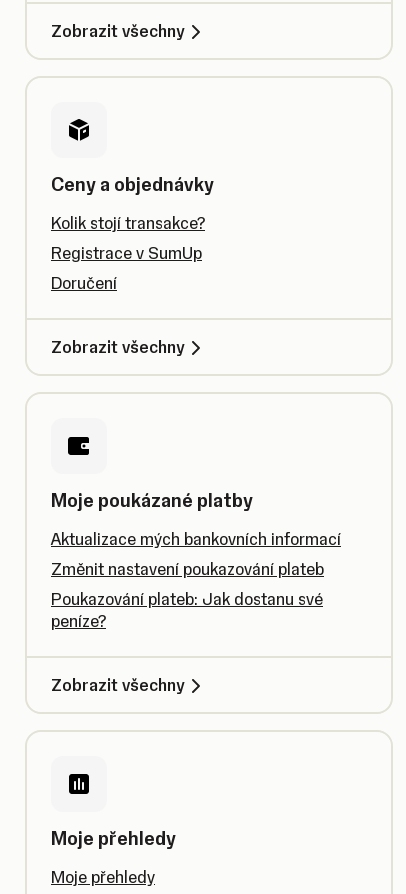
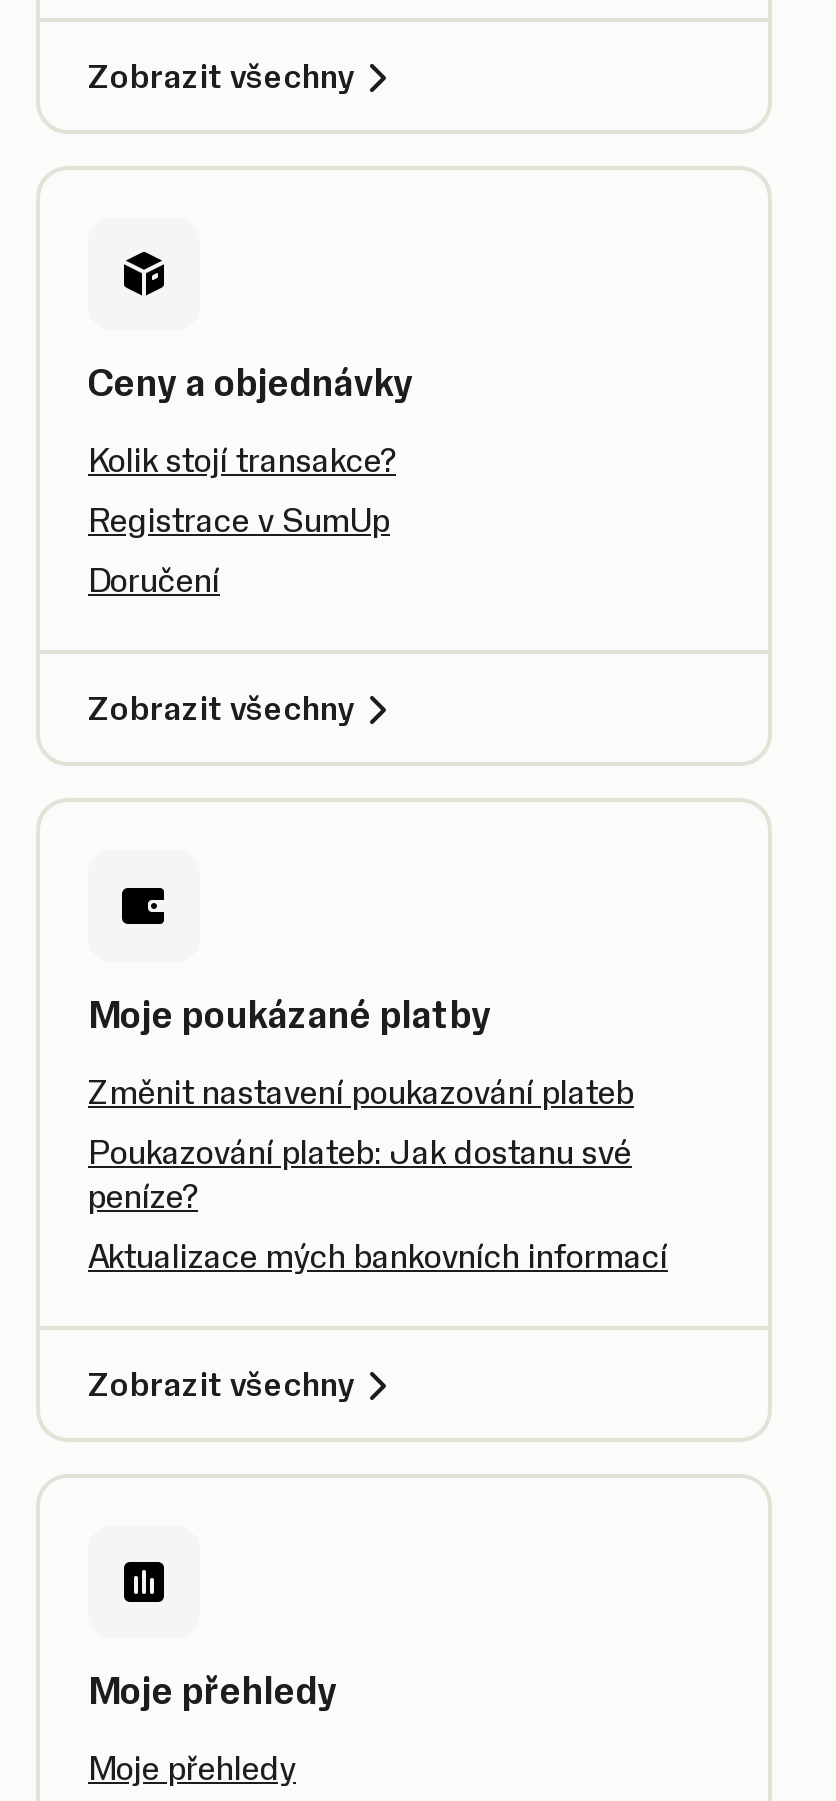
moved [51,529,341,549] -> [88,1236,668,1276]: Aktualizace mých bankovních informací
moved [51,559,324,631] -> [88,1072,634,1216]: Změnit nastavení poukazování plateb | Poukazování plateb: Jak dostanu své | peníze?

